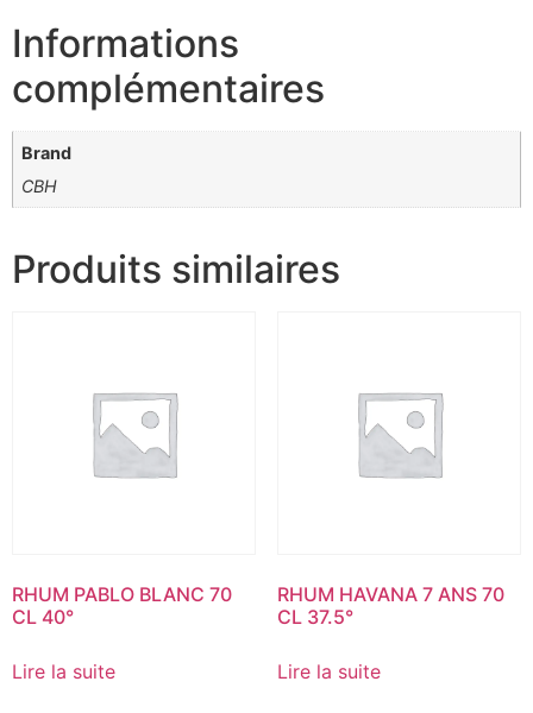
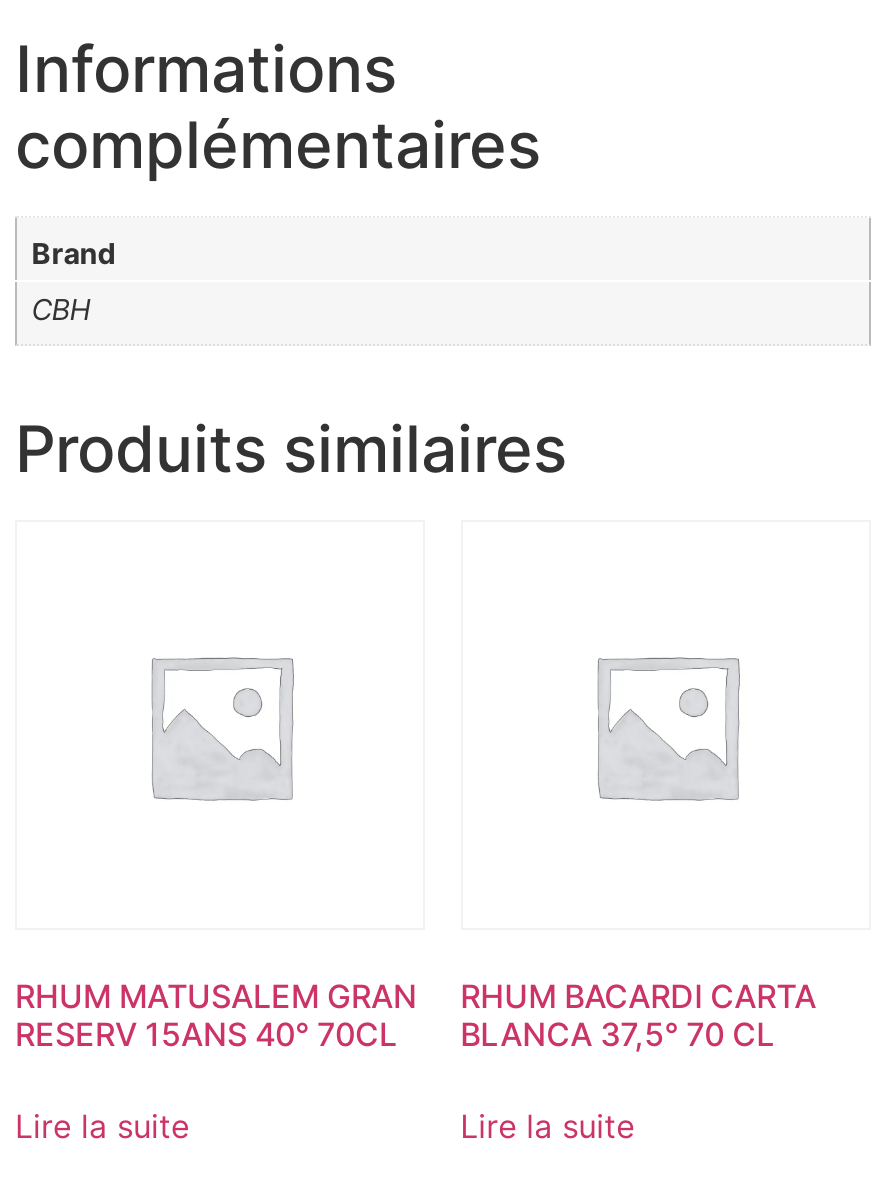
[12,583,232,629] RHUM PABLO BLANC 70 | CL 40° -> [15,977,417,1055] RHUM MATUSALEM GRAN | RESERV 15ANS 40° 70CL
[277,583,504,629] RHUM HAVANA 7 ANS 70 | CL 37.5° -> [460,977,816,1055] RHUM BACARDI CARTA | BLANCA 37,5° 70 CL

